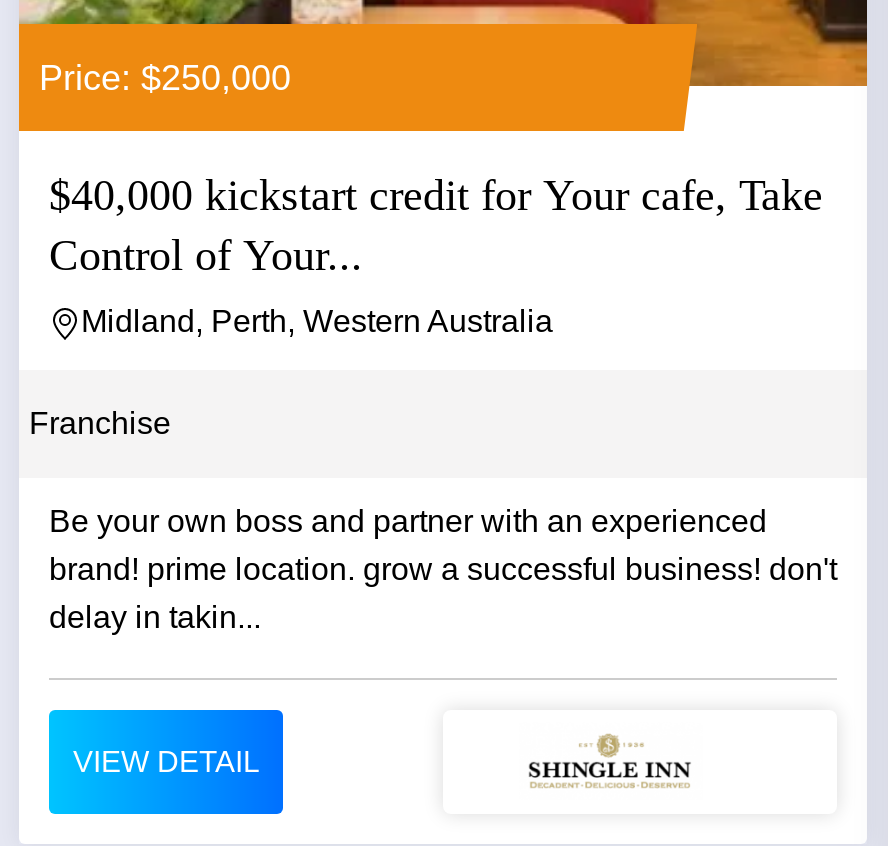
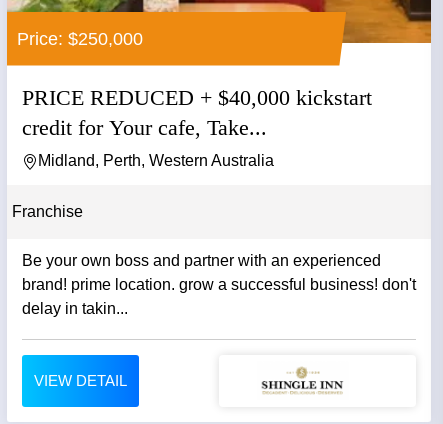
[49,170,823,280] $40,000 kickstart credit for Your cafe, Take | Control of Your... -> [22,85,372,140] PRICE REDUCED + $40,000 kickstart | credit for Your cafe, Take...

